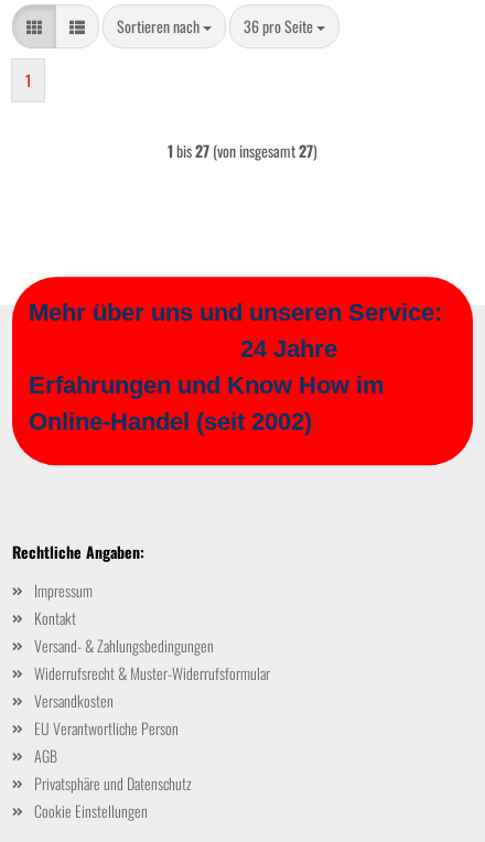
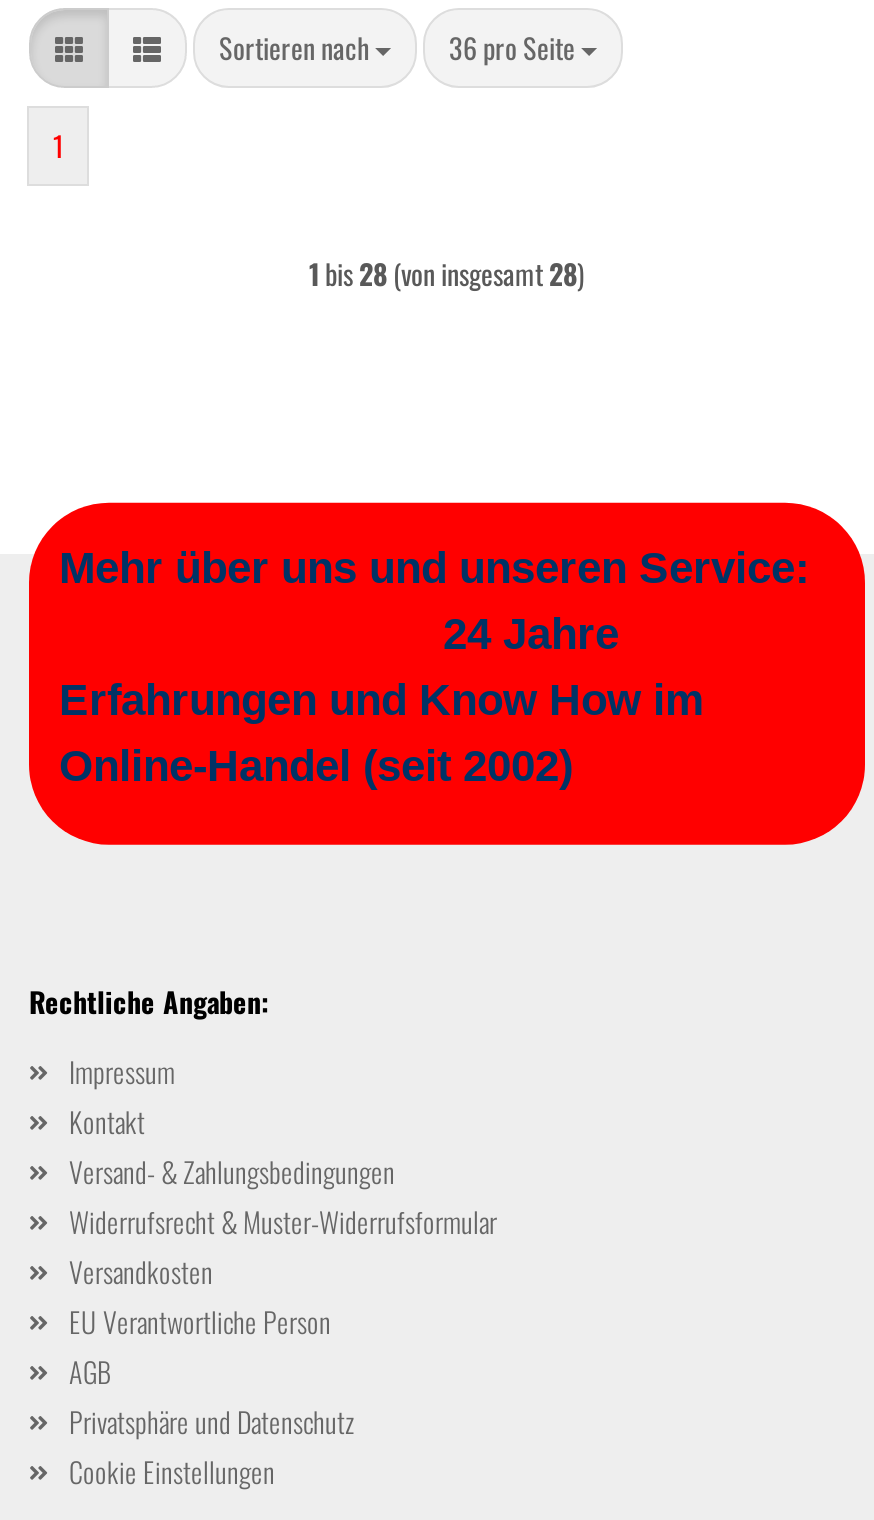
[168,139,317,162] 1 bis27 (von insgesamt27) -> [309,252,585,294] 1 bis28 (von insgesamt28)

